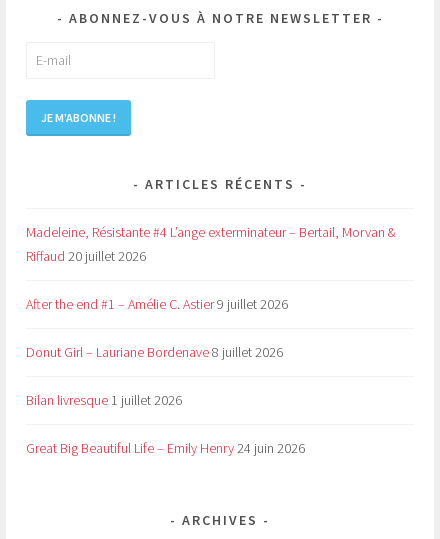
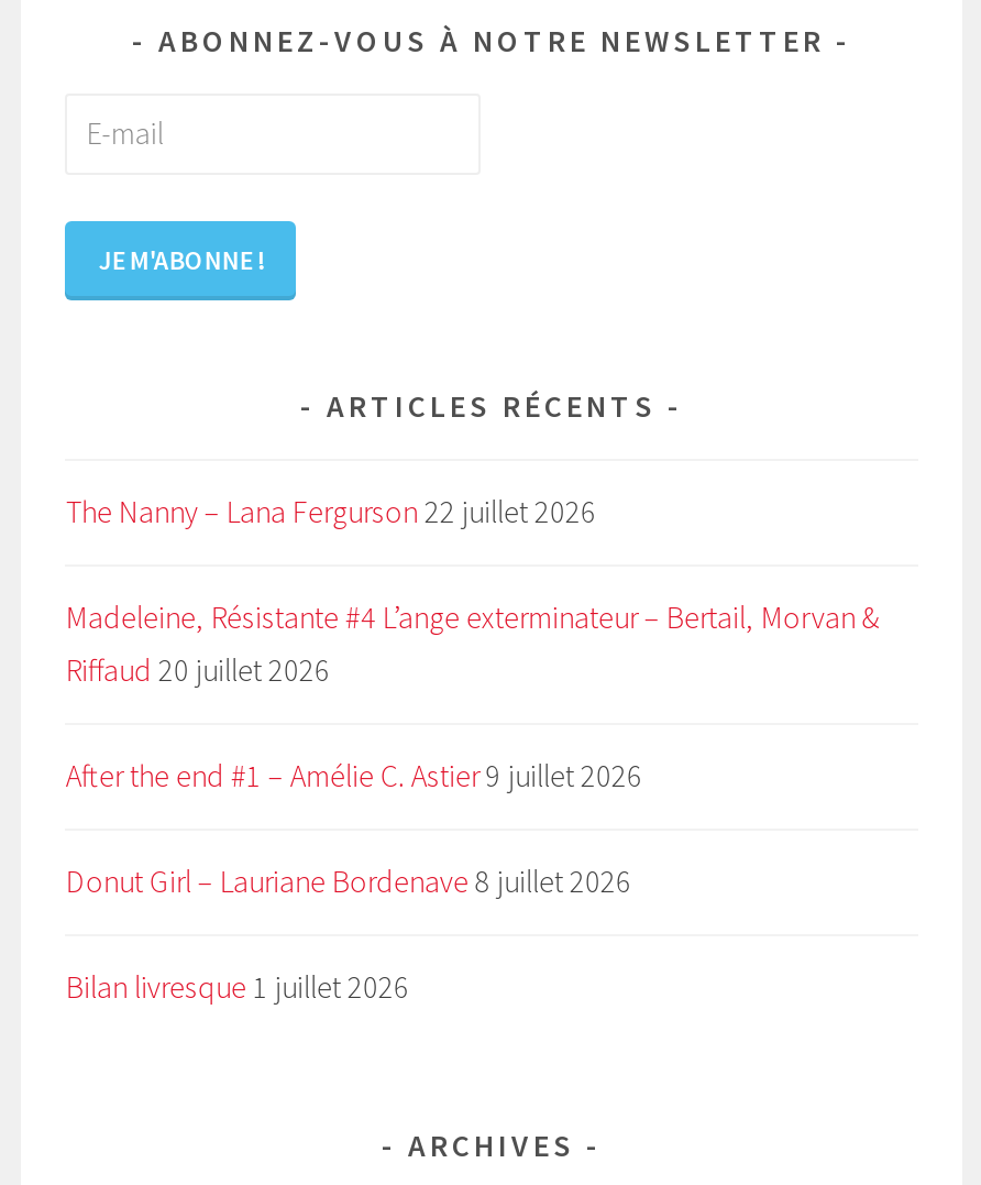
none -> [66,491,596,531] The Nanny – Lana Fergurson 22 juillet 2026
moved [26,223,396,409] -> [66,597,879,1006]: Madeleine, Résistante #4 L’ange exterminateur – Bertail, Morvan & | Riffaud 20 juillet 2026 | After the end #1 – Amélie C. Astier 9 juillet 2026 | Donut Girl – Lauriane Bordenave 8 juillet 2026 | Bilan livresque 1 juillet 2026
[26,438,305,456] Great Big Beautiful Life – Emily Henry 24 juin 2026 -> none

